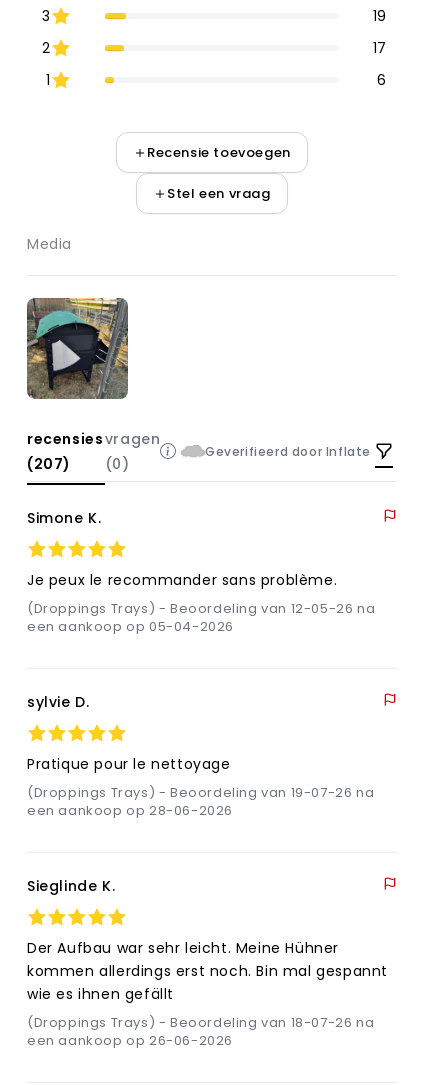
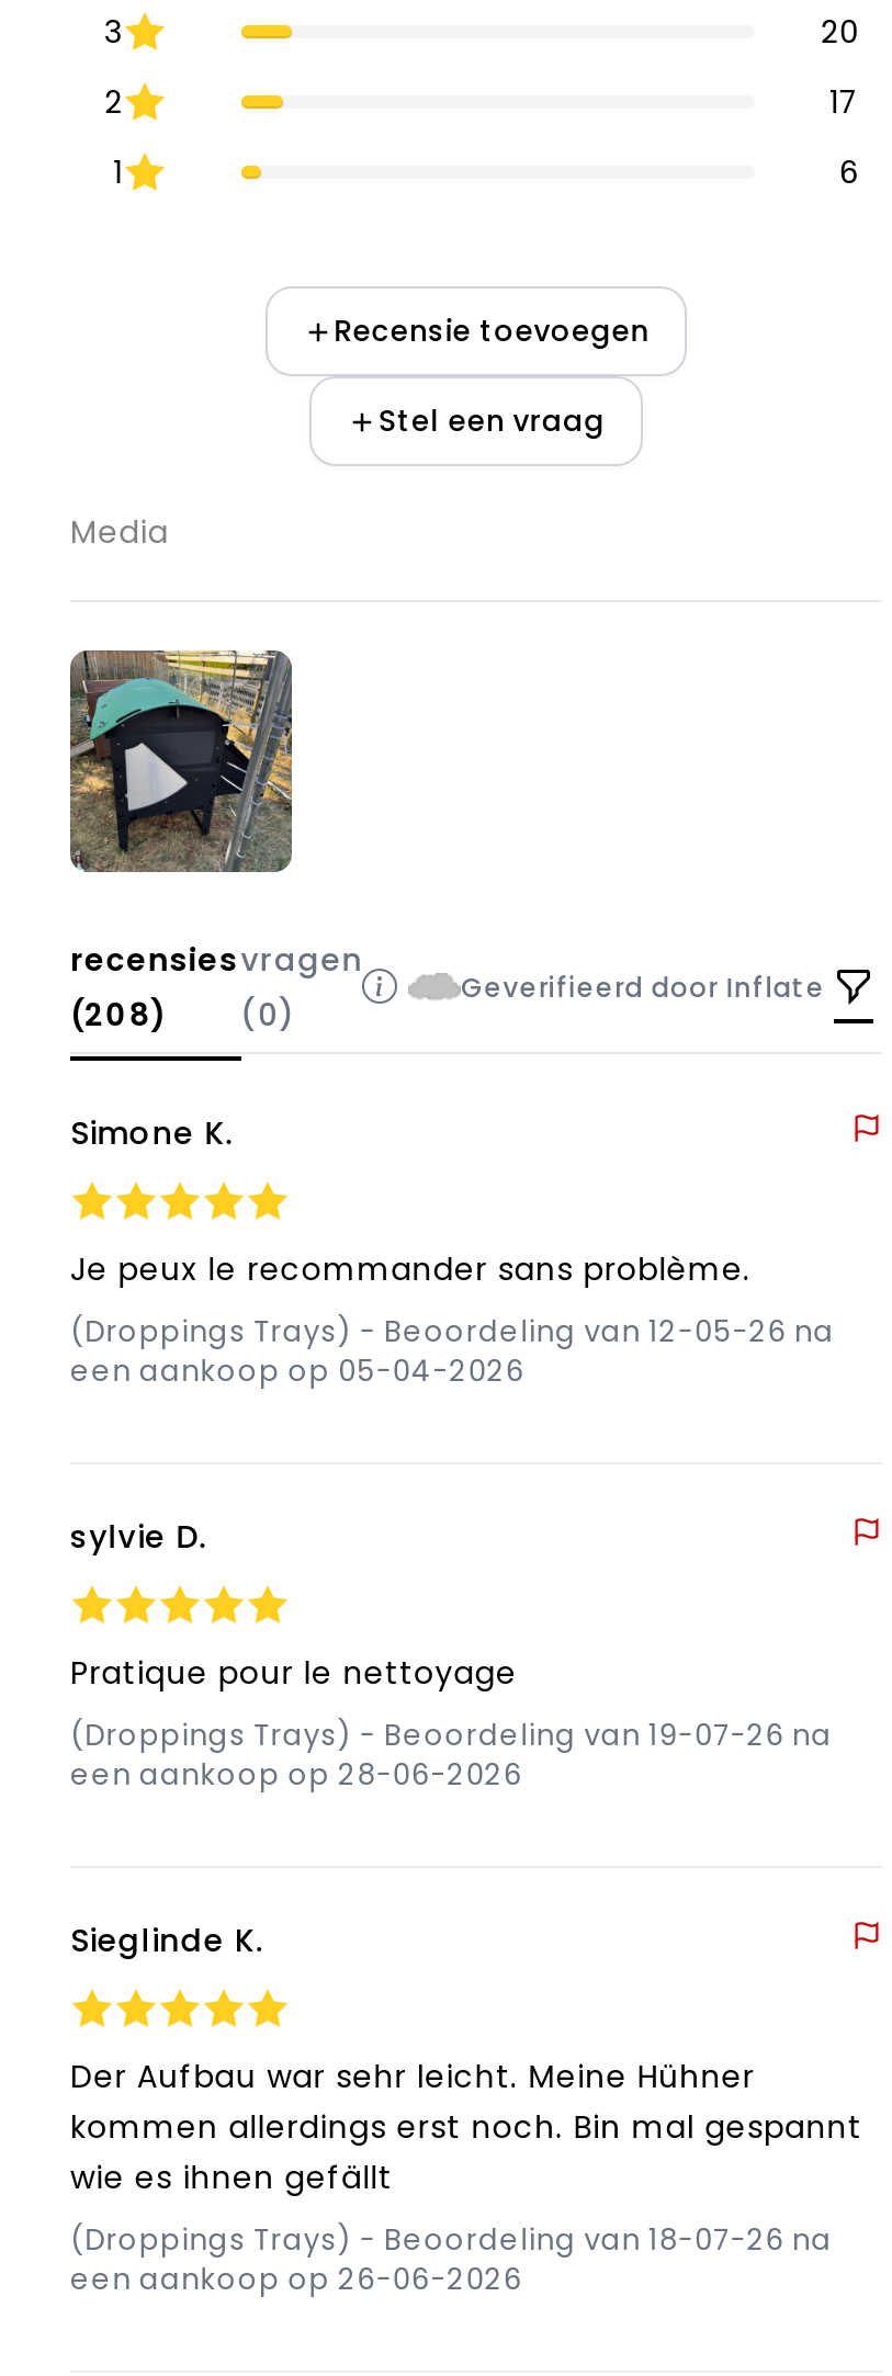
[373,6,387,26] 19 -> [820,10,860,54] 20
[27,454,130,474] (207) (0) -> [70,993,295,1037] (208) (0)

